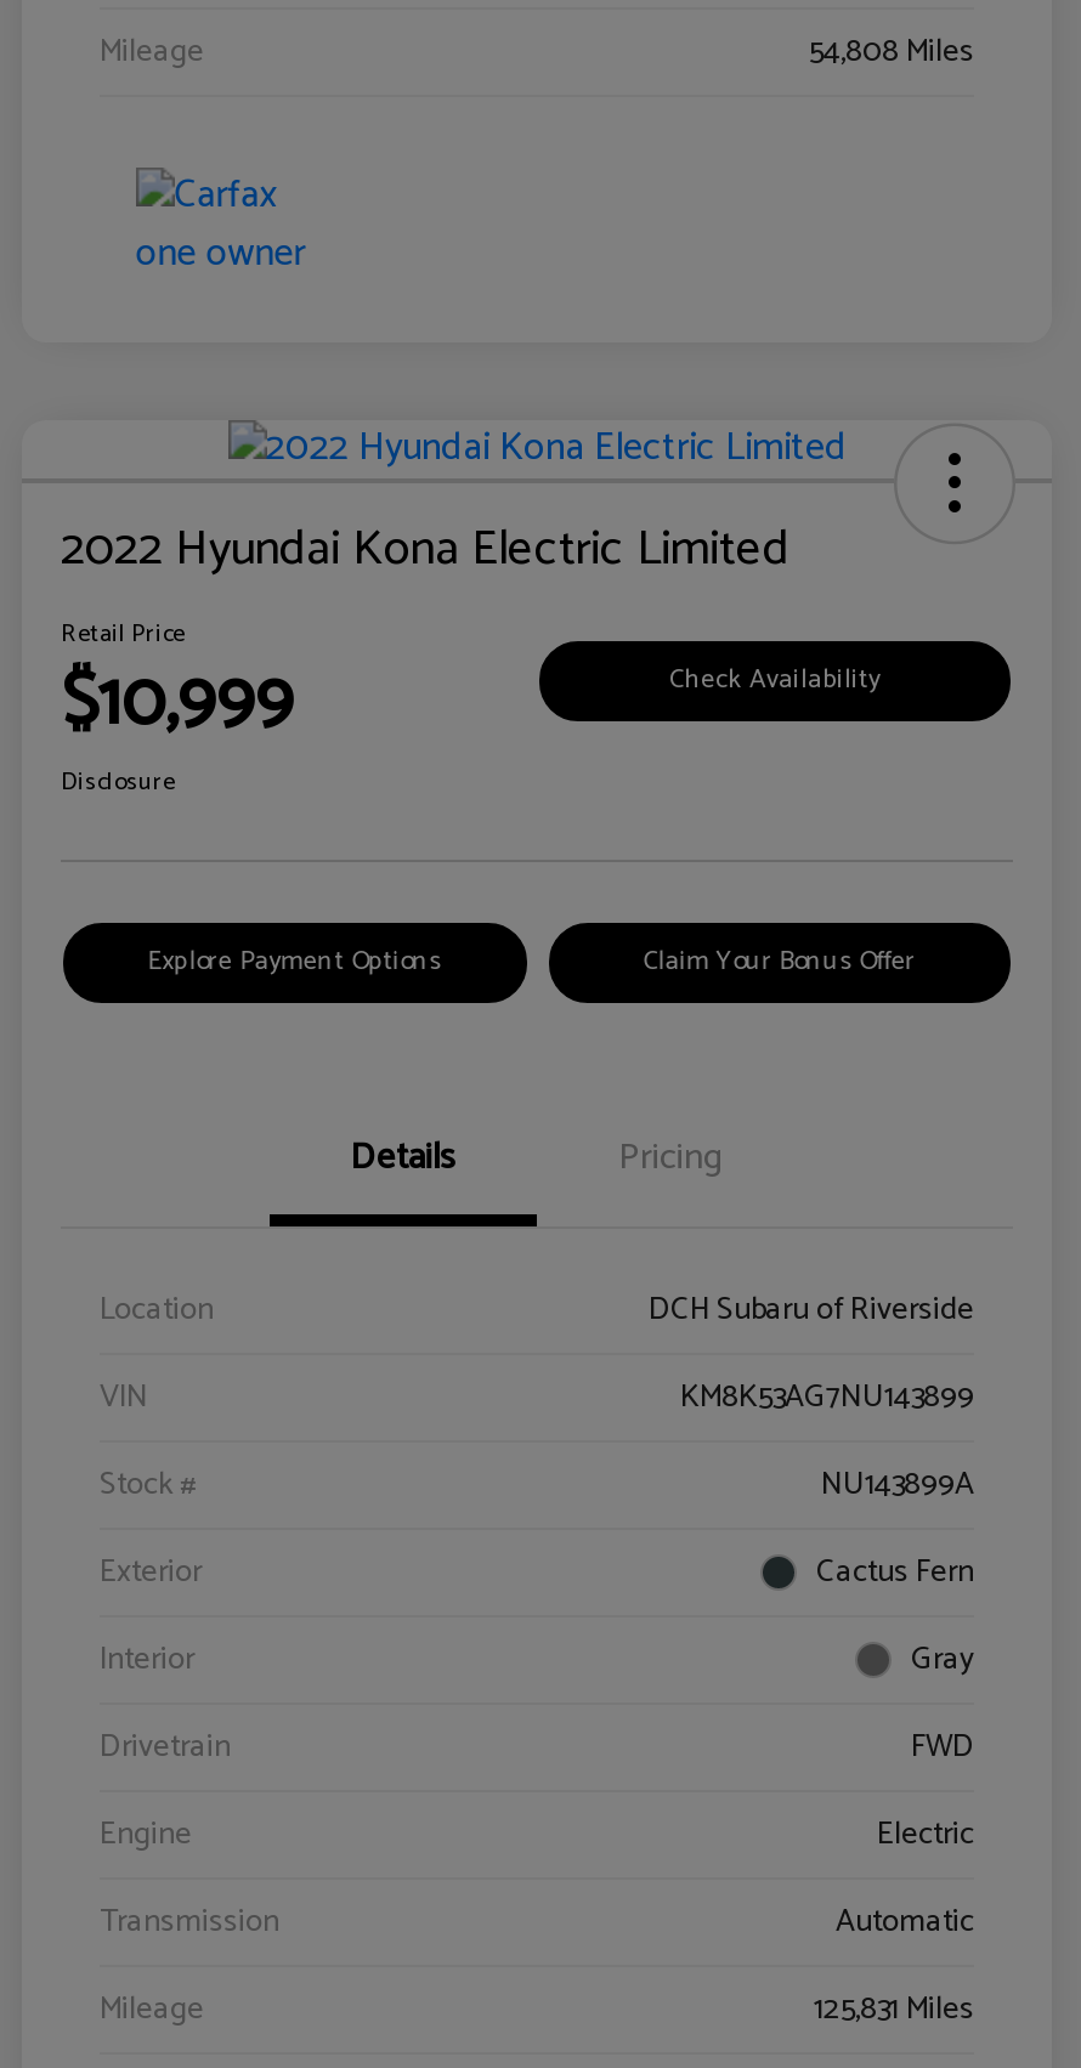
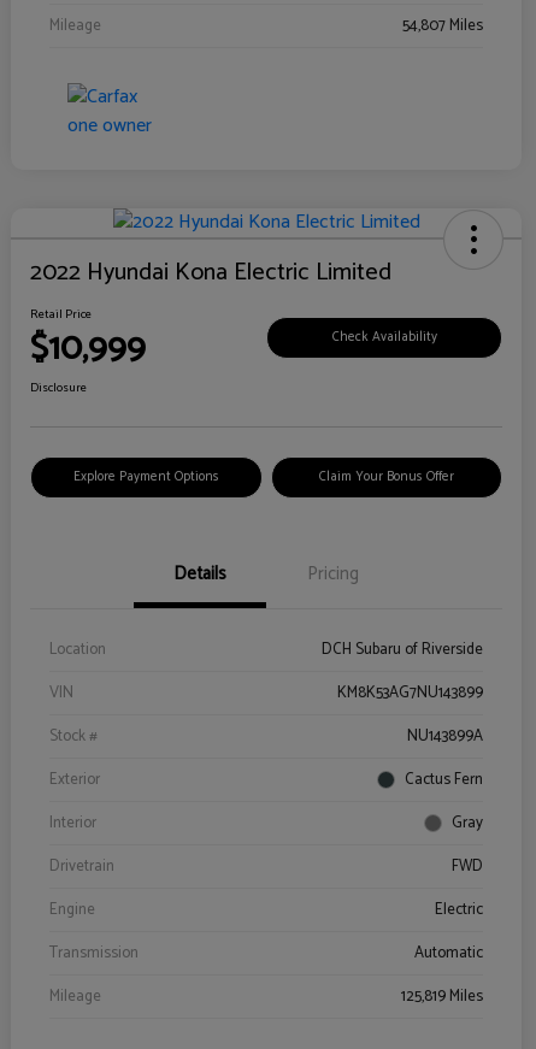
[809,27,974,78] 54,808 Miles -> [402,13,483,39] 54,807 Miles
[814,1985,974,2036] 125,831 Miles -> [401,984,483,1009] 125,819 Miles

